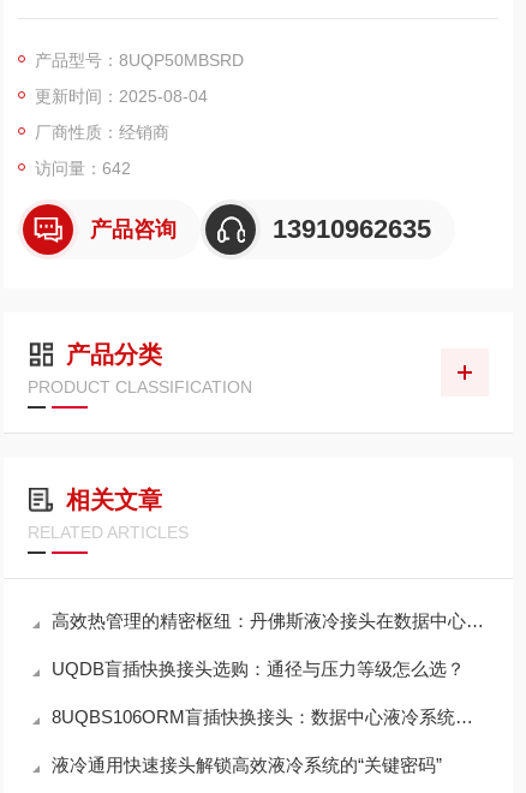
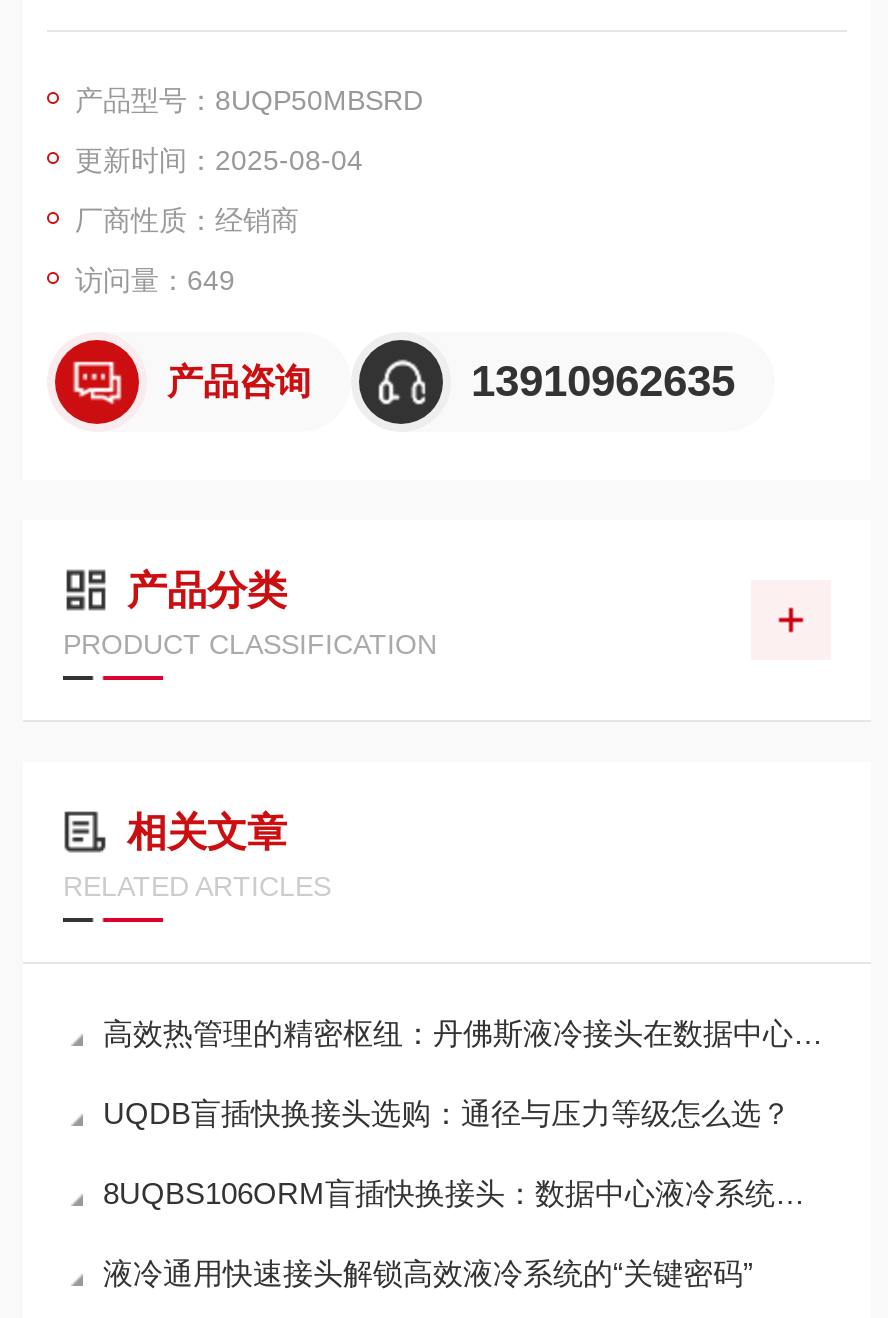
[35,159,131,178] 访问量：642 -> [75,264,235,296] 访问量：649

